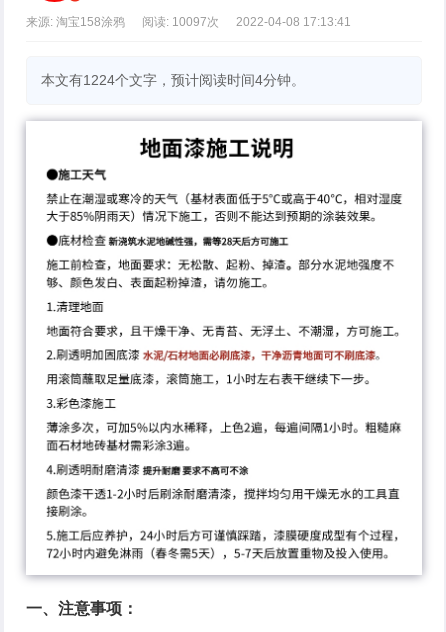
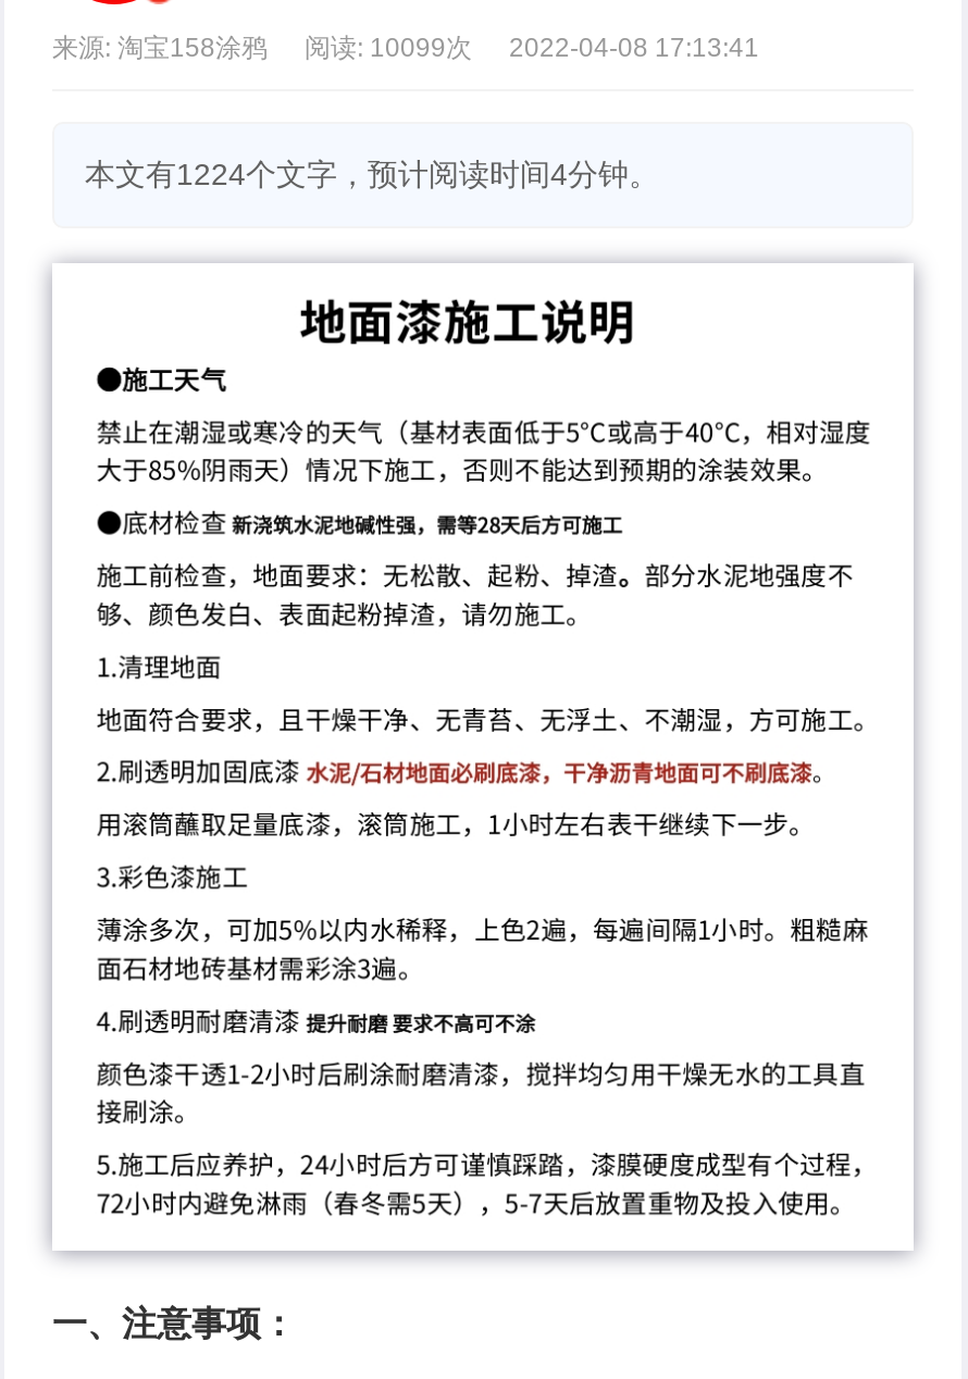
[26,15,351,29] 来源: 淘宝158涂鸦 阅读: 10097次 2022-04-08 17:13:41 -> [52,33,759,63] 来源: 淘宝158涂鸦 阅读: 10099次 2022-04-08 17:13:41

